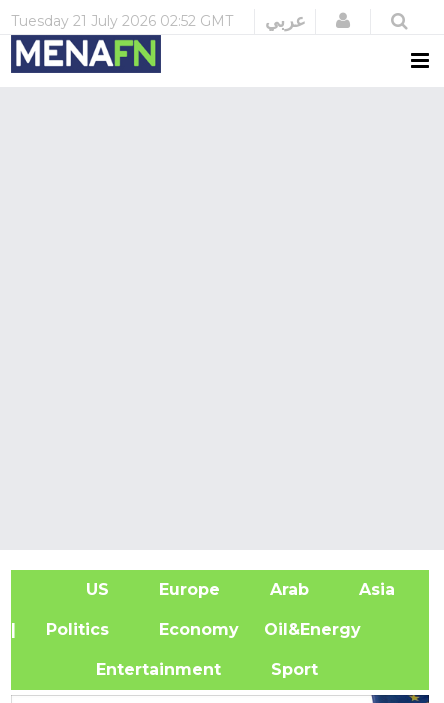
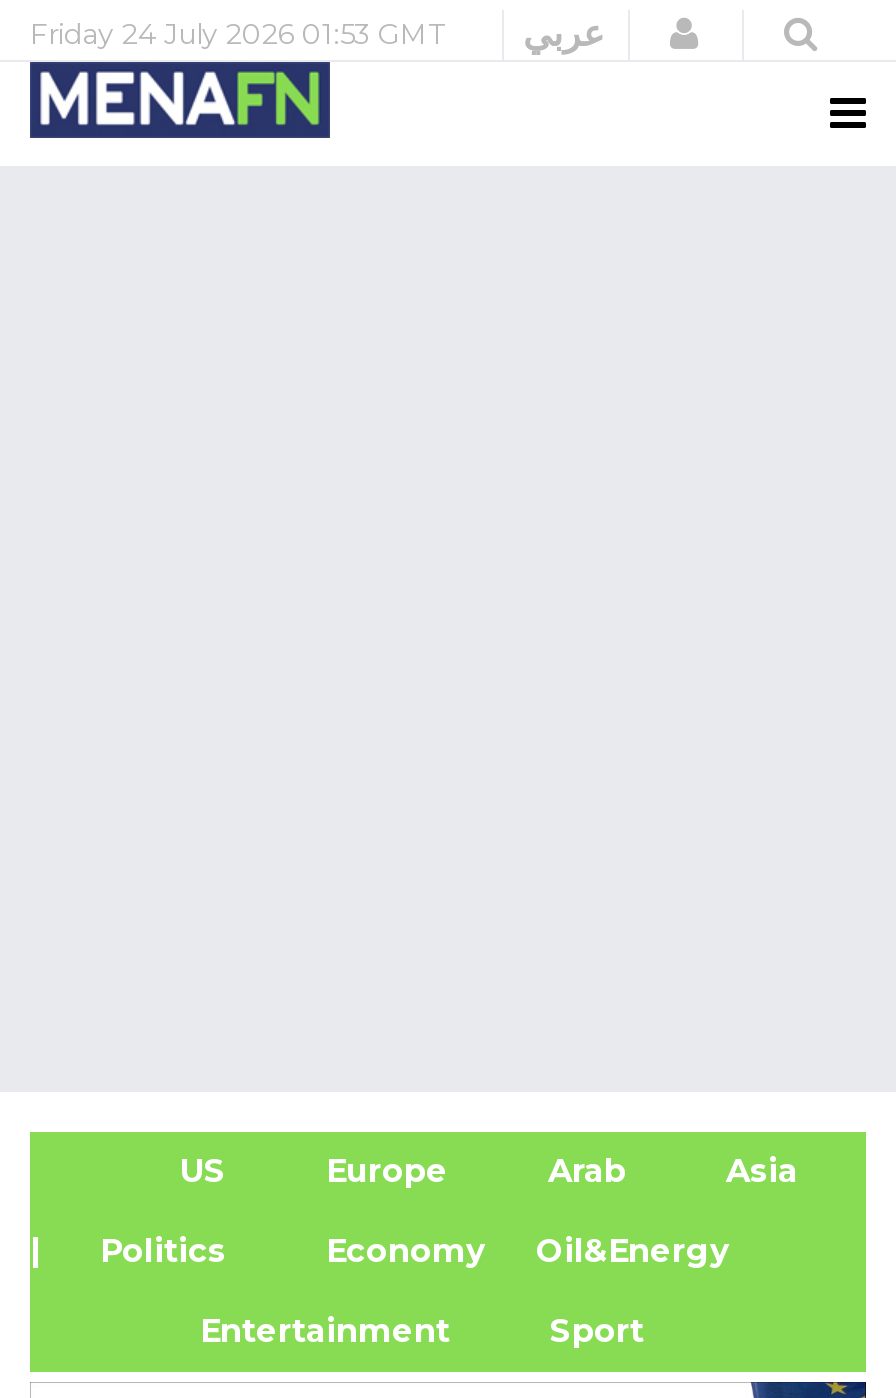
[11,12,233,30] Tuesday 21 July 2026 02:52 GMT -> [30,16,444,52] Friday 24 July 2026 01:53 GMT

